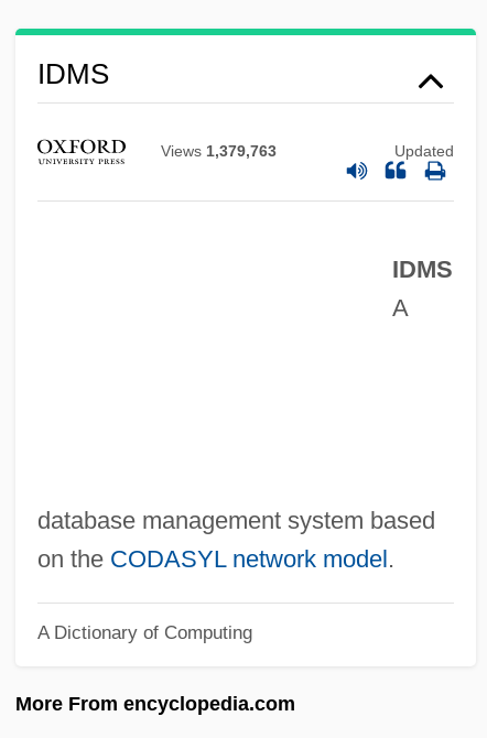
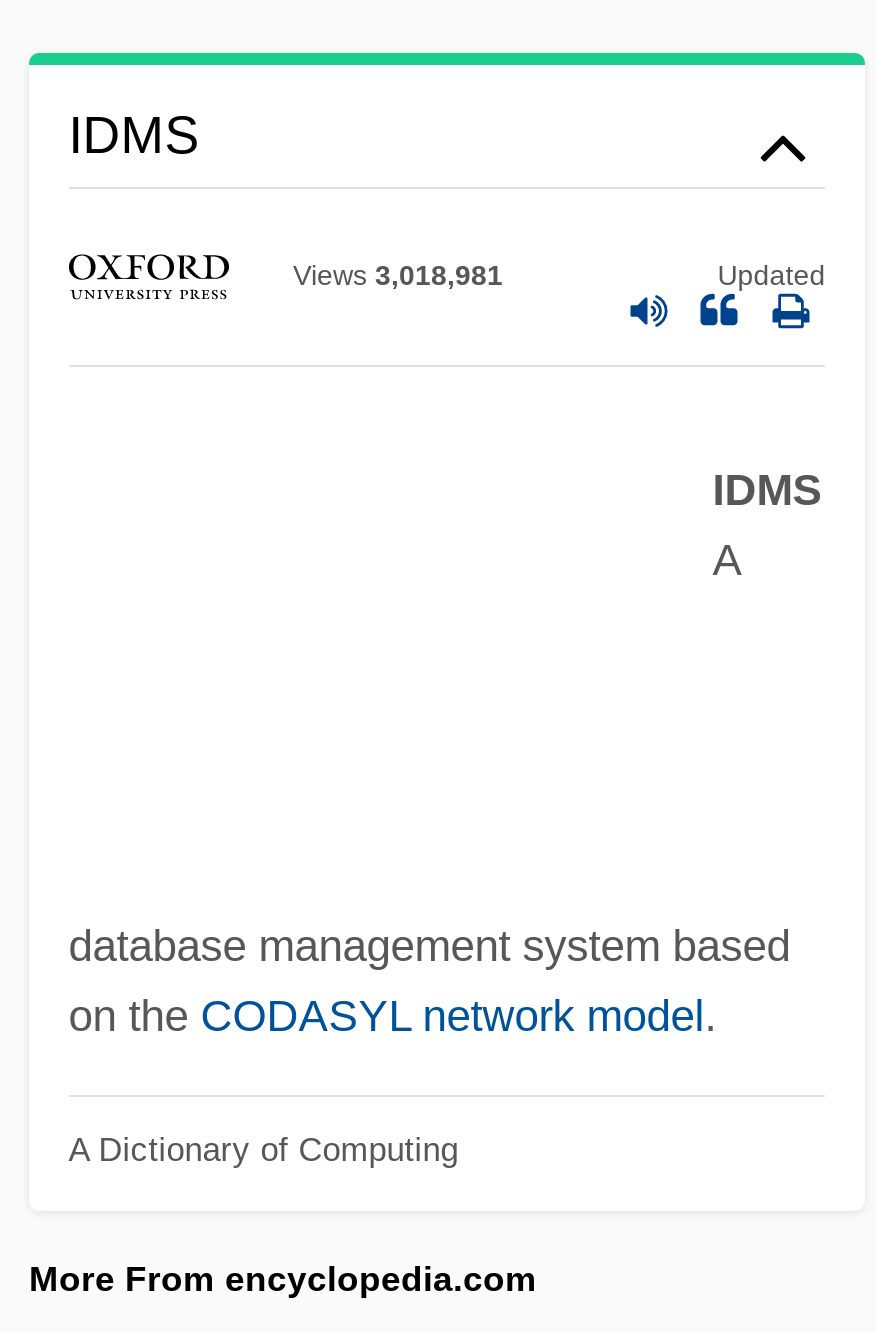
[161,143,277,160] Views 1,379,763 -> [293,260,503,292] Views 3,018,981

